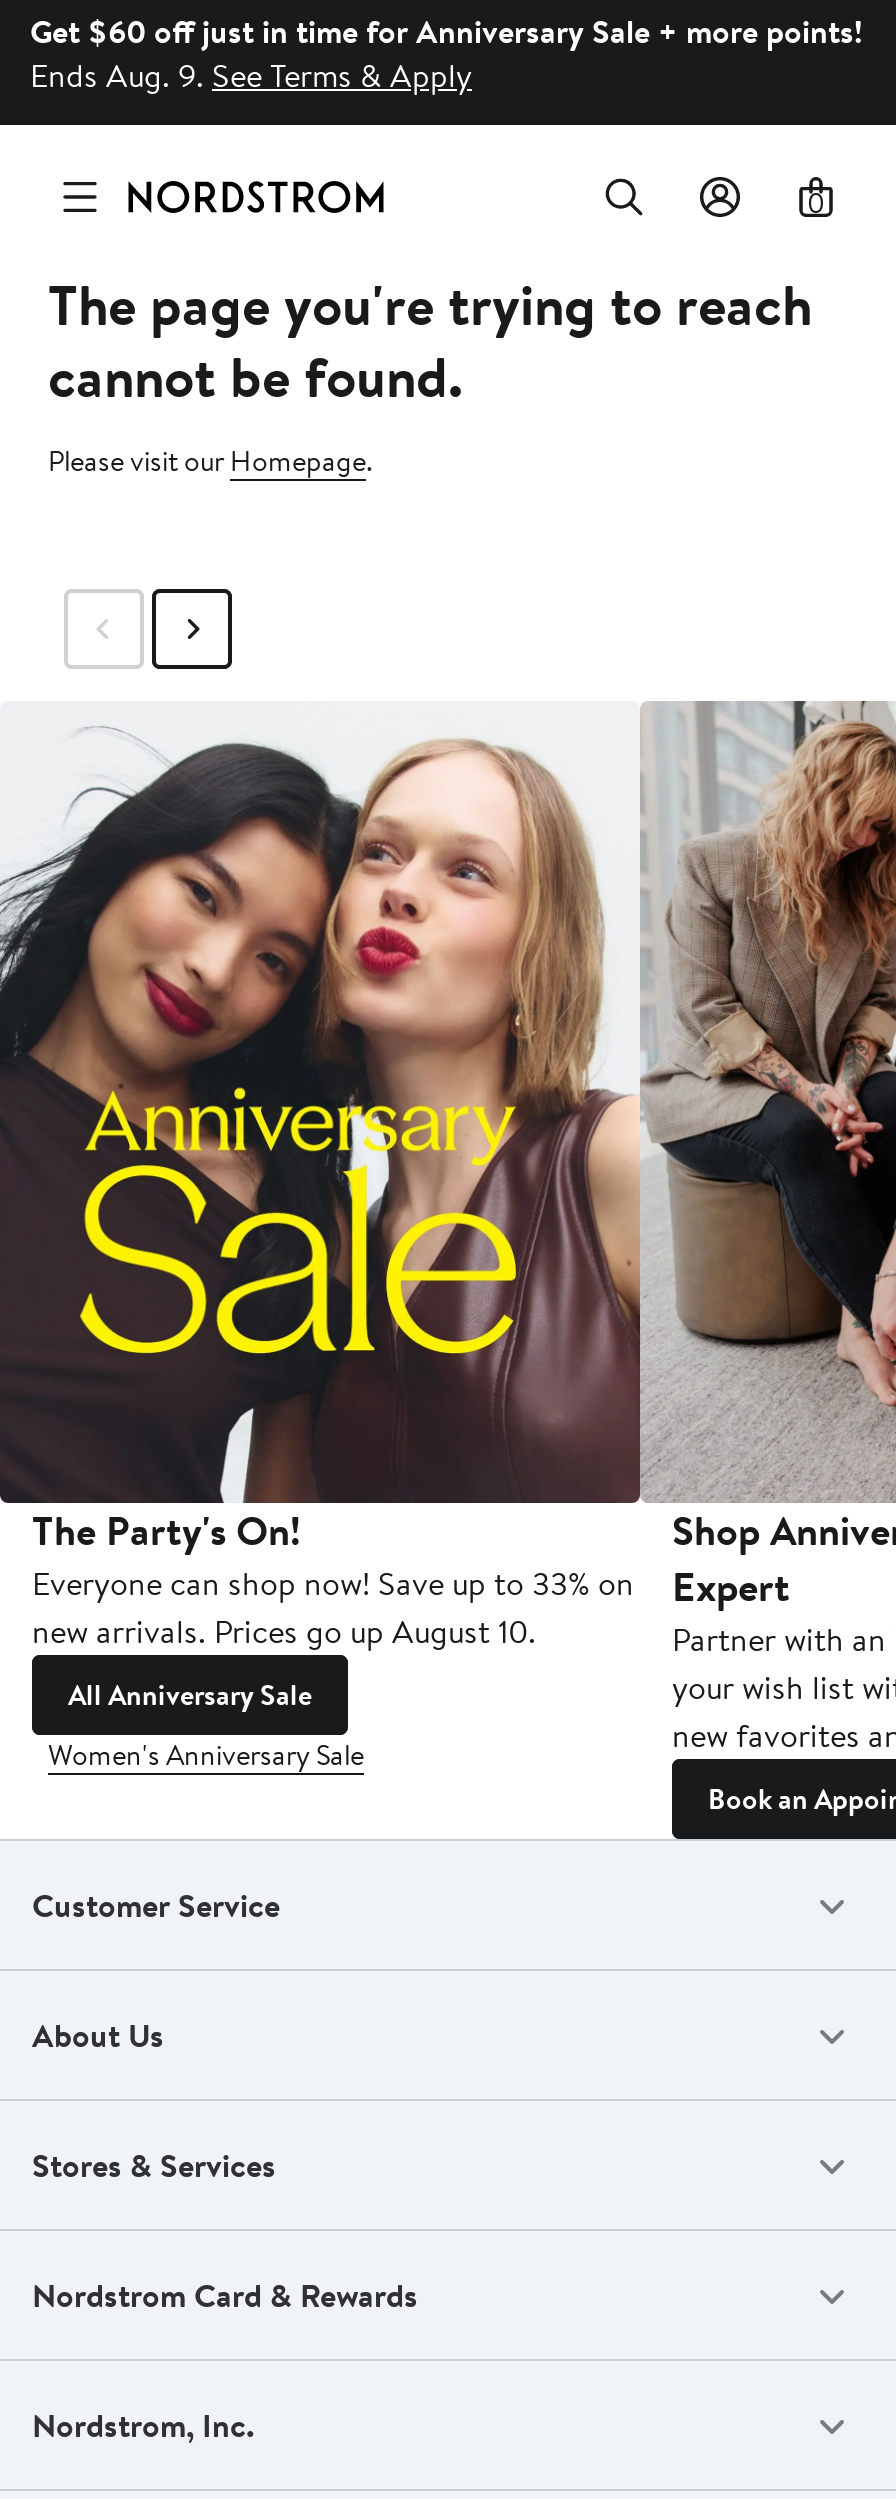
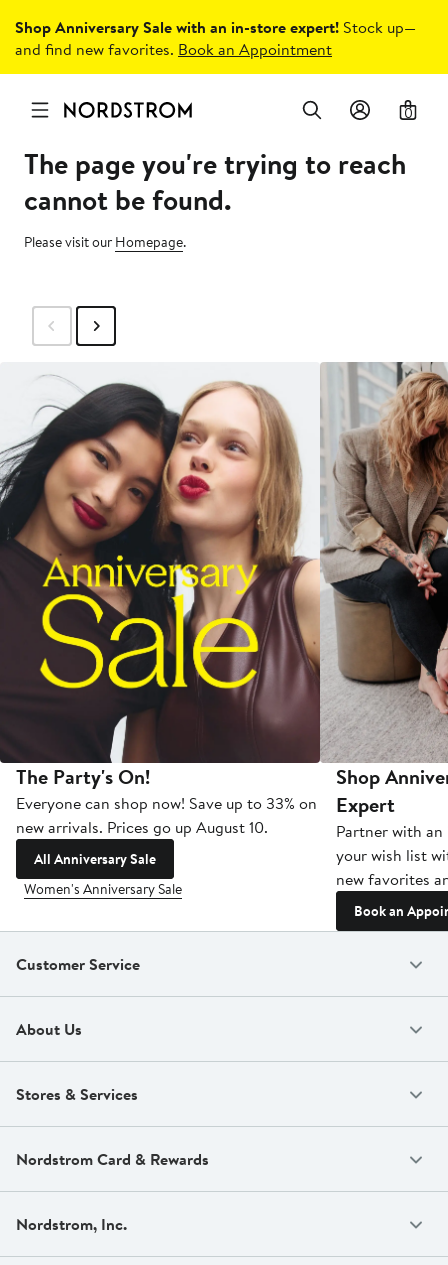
[30,9,862,97] Get $60 off just in time for Anniversary Sale + more points! | Ends Aug. 9. See Terms & Apply -> [15,16,416,60] Shop Anniversary Sale with an in-store expert! Stock up— | and find new favorites. Book an Appointment

